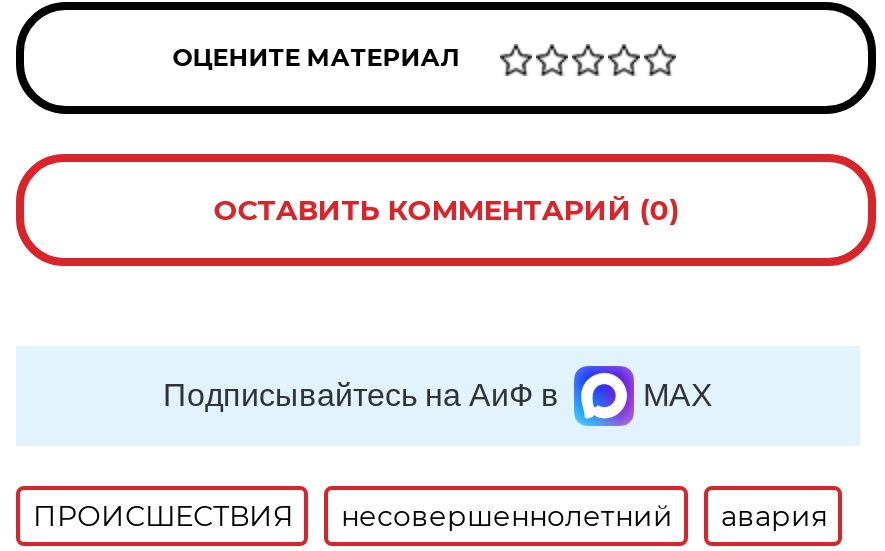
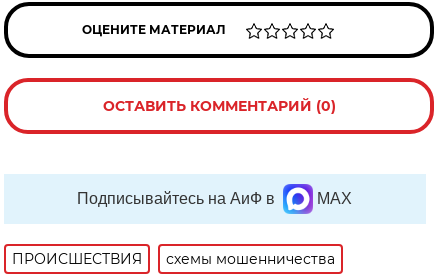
[341,498,827,534] несовершеннолетний | авария -> [166,250,335,268] схемы мошенничества

